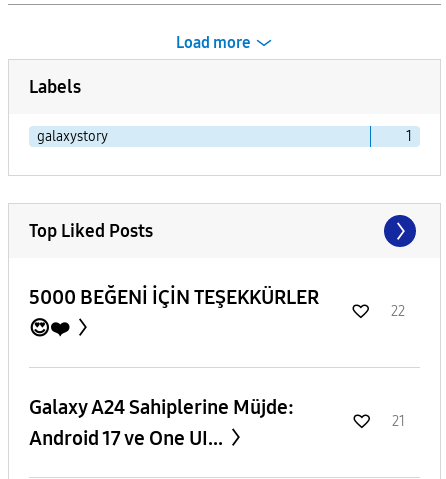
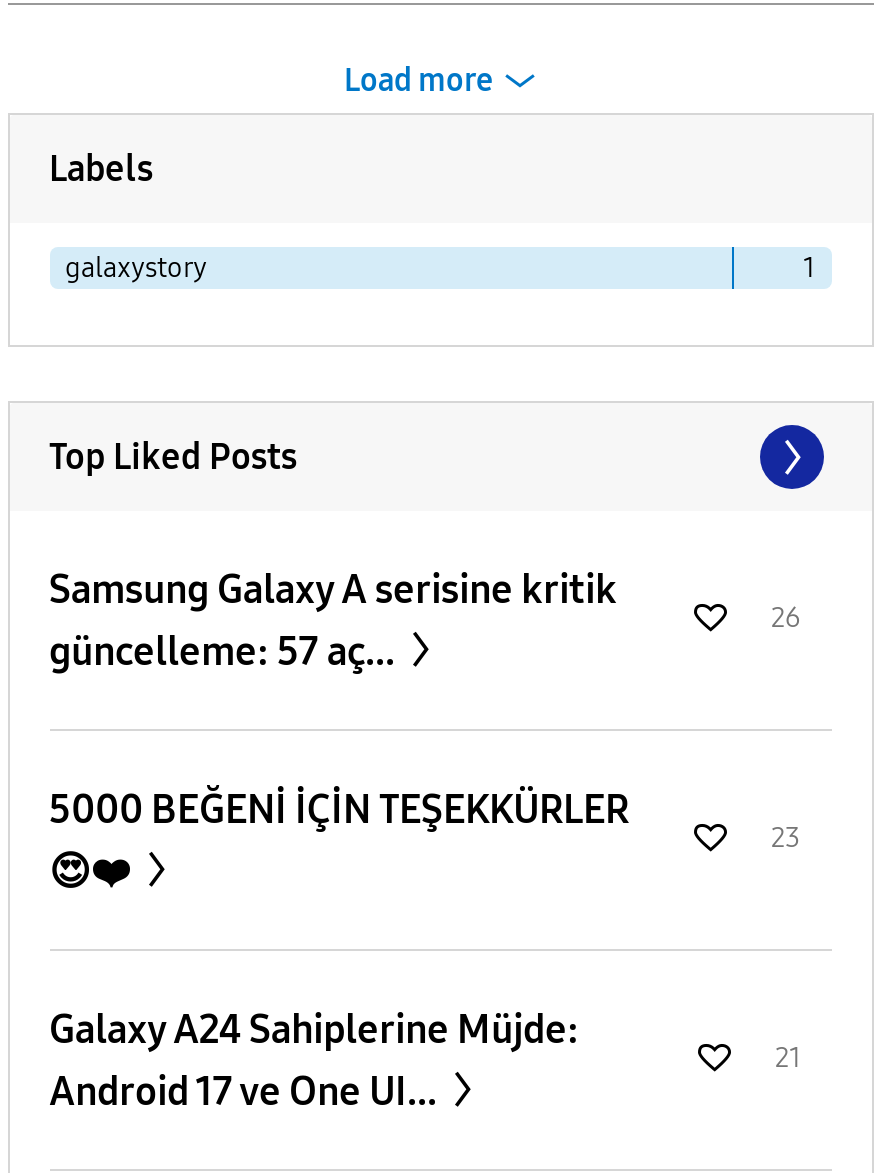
none -> [49,565,617,675] Samsung Galaxy A serisine kritik | güncelleme: 57 aç...
none -> [771,601,801,635] 26
[390,303,404,320] 22 -> [771,821,801,855] 23

